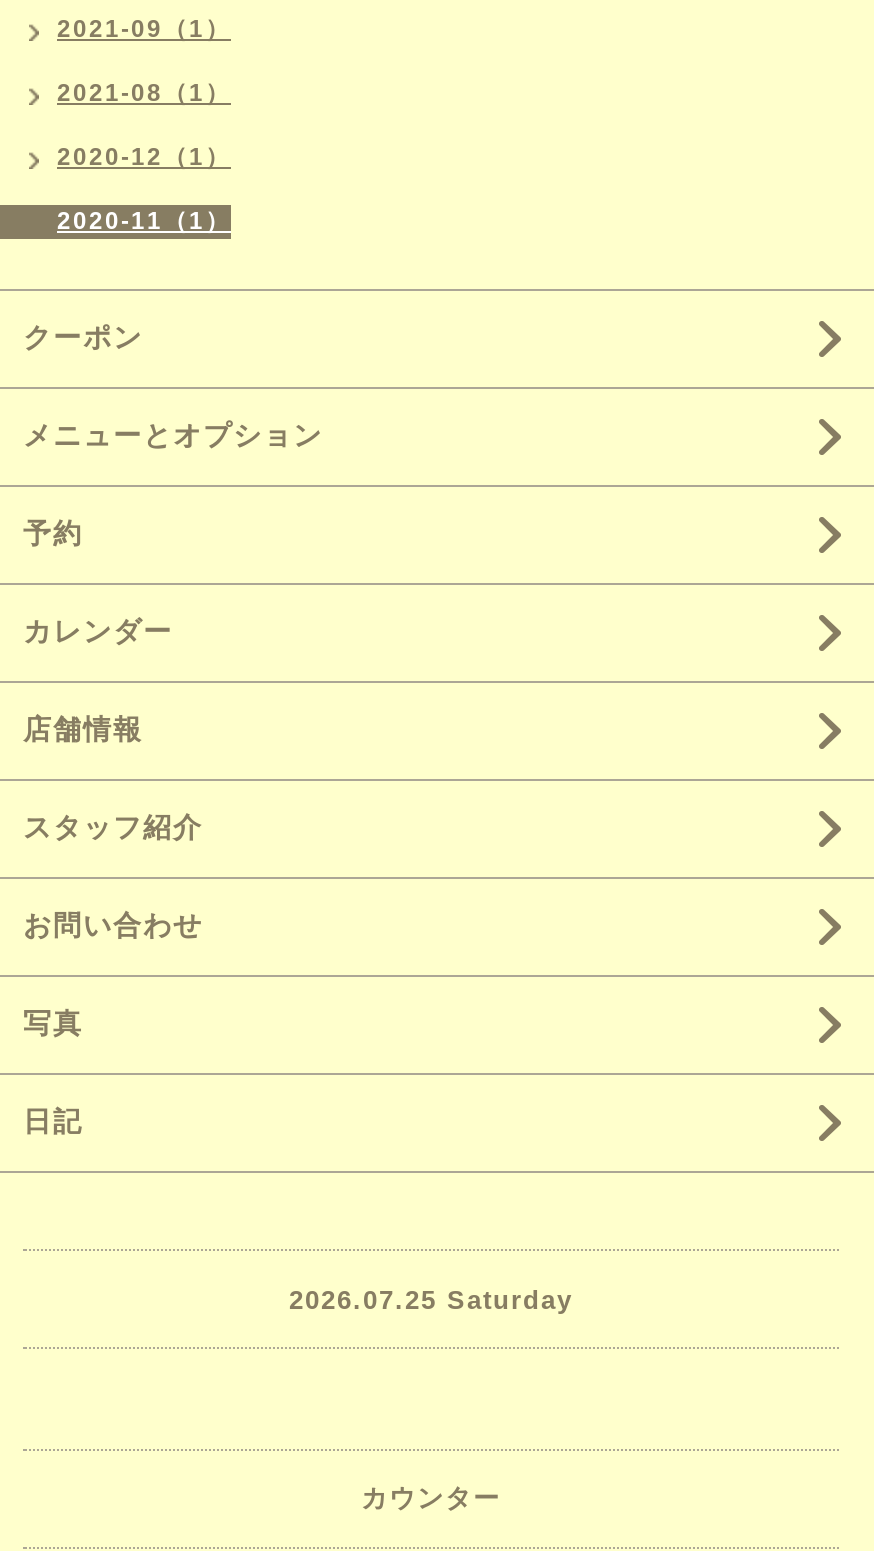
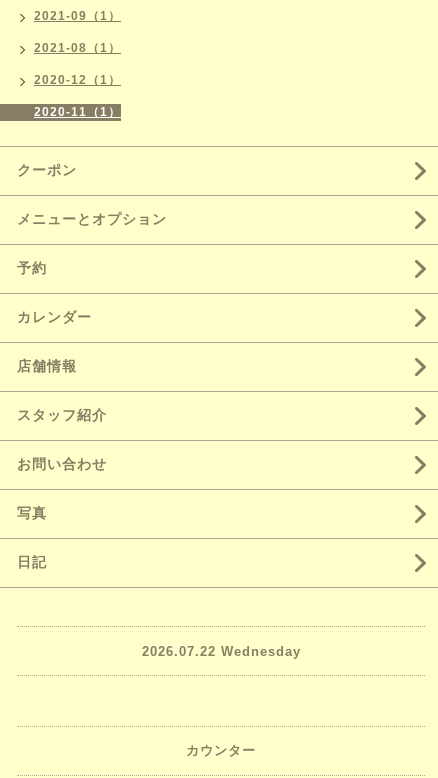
[289,1284,573,1314] 2026.07.25 Saturday -> [141,643,300,658] 2026.07.22 Wednesday

